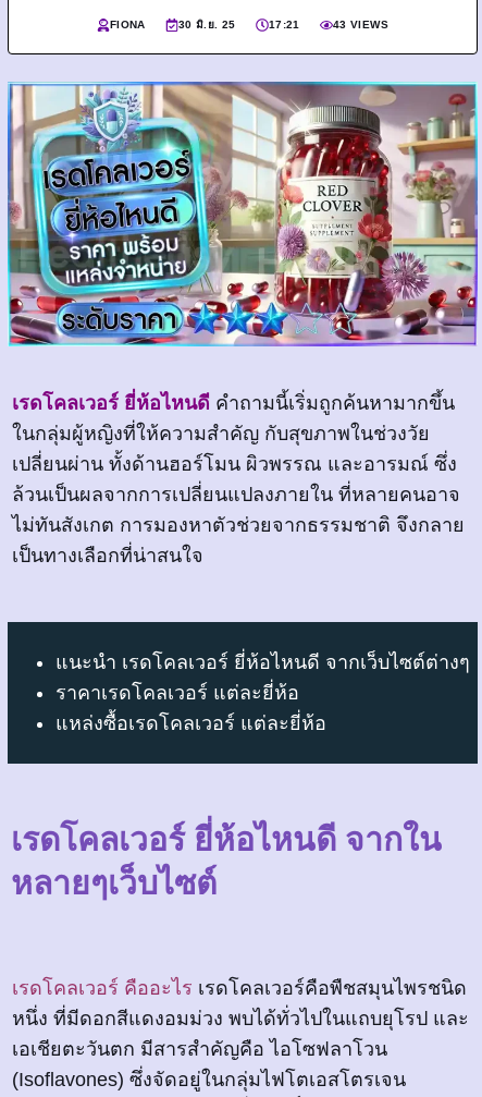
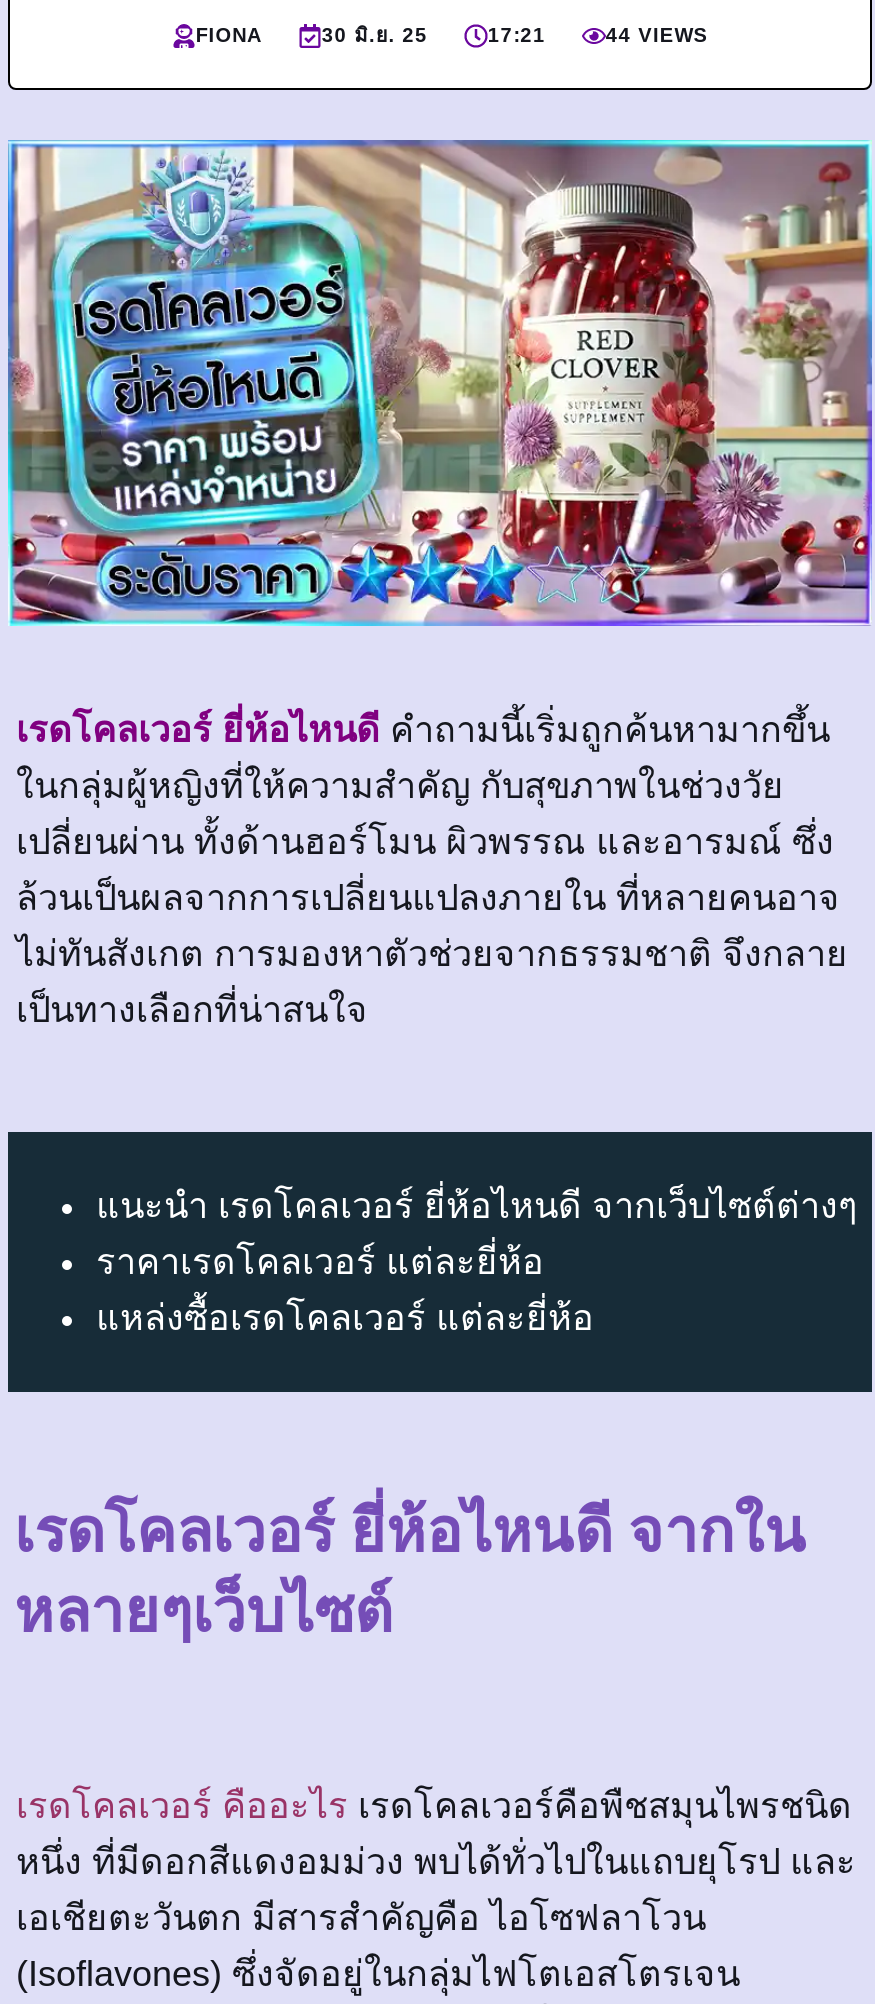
[333,18,389,30] 43 VIEWS -> [606,23,708,45] 44 VIEWS

